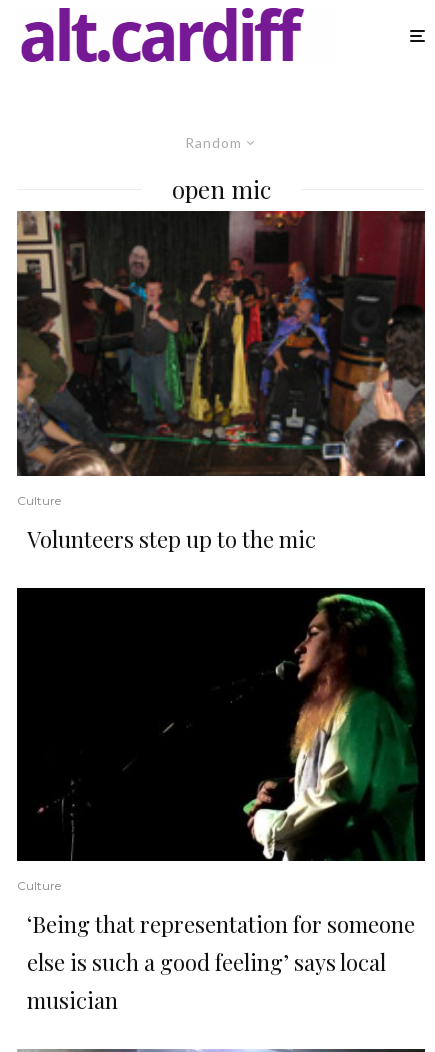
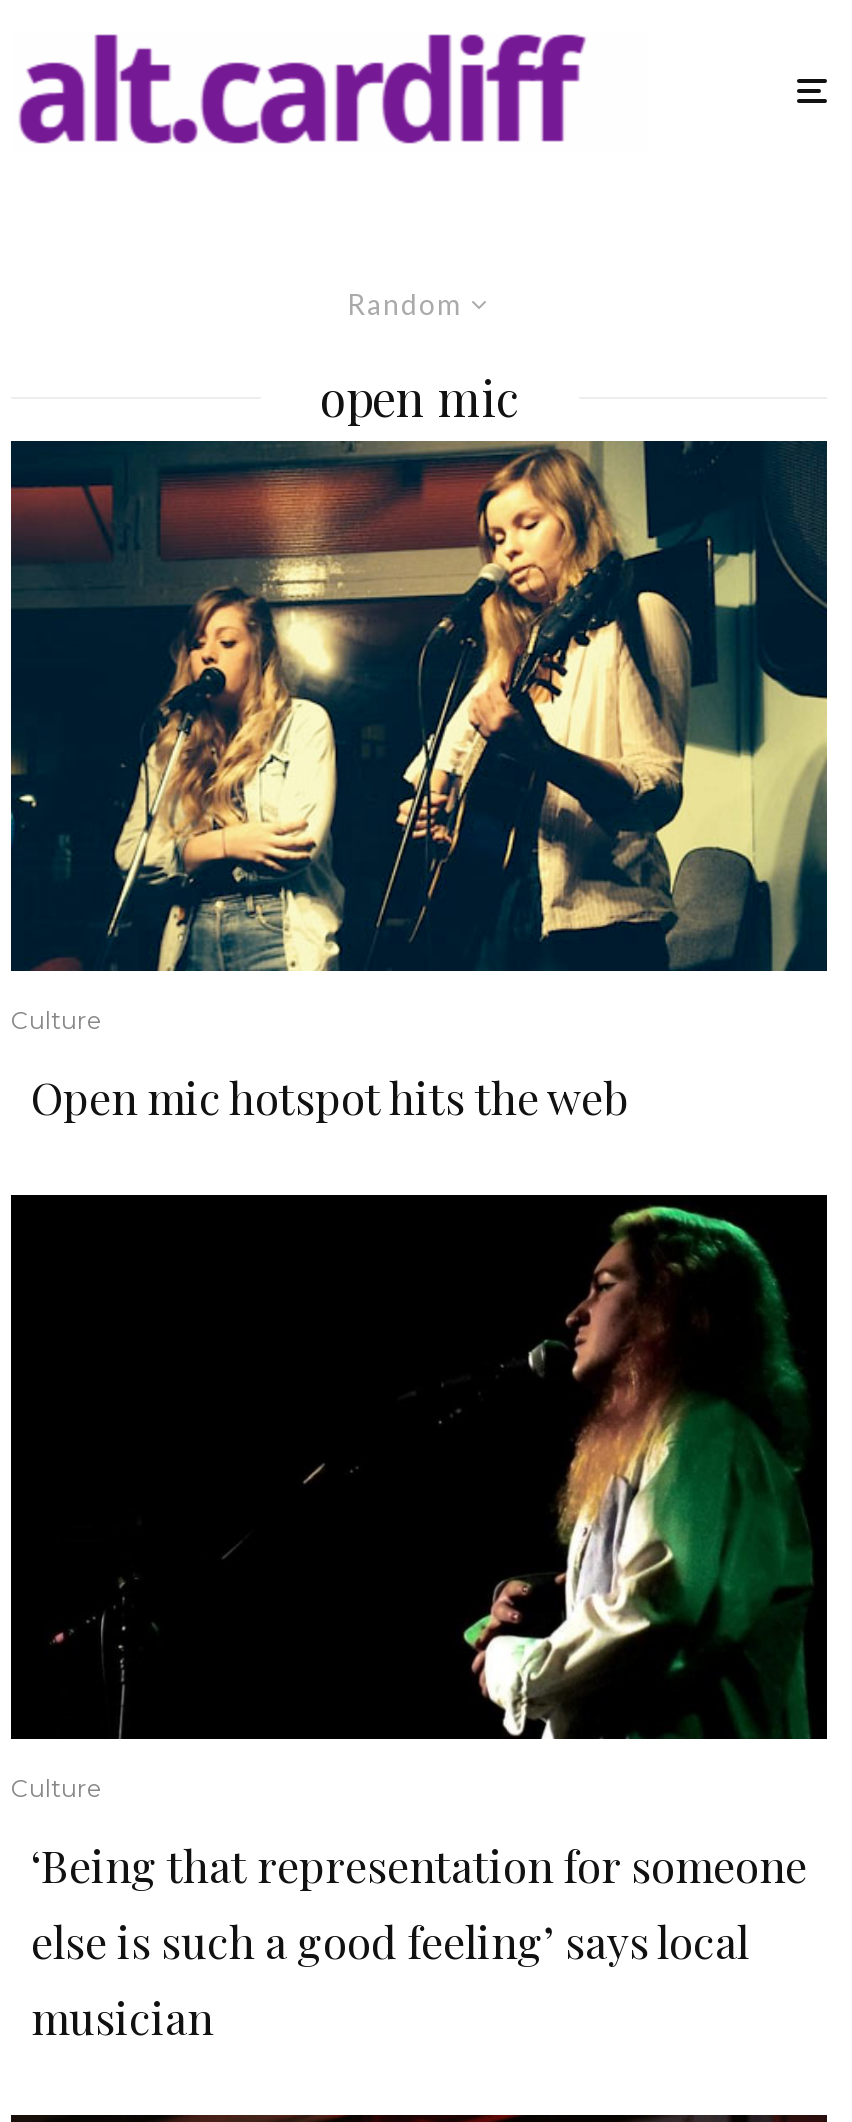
[16,210,426,477] [image] -> [9,439,829,973] [image]
[27,524,316,554] Volunteers step up to the mic -> [31,1067,629,1127] Open mic hotspot hits the web

